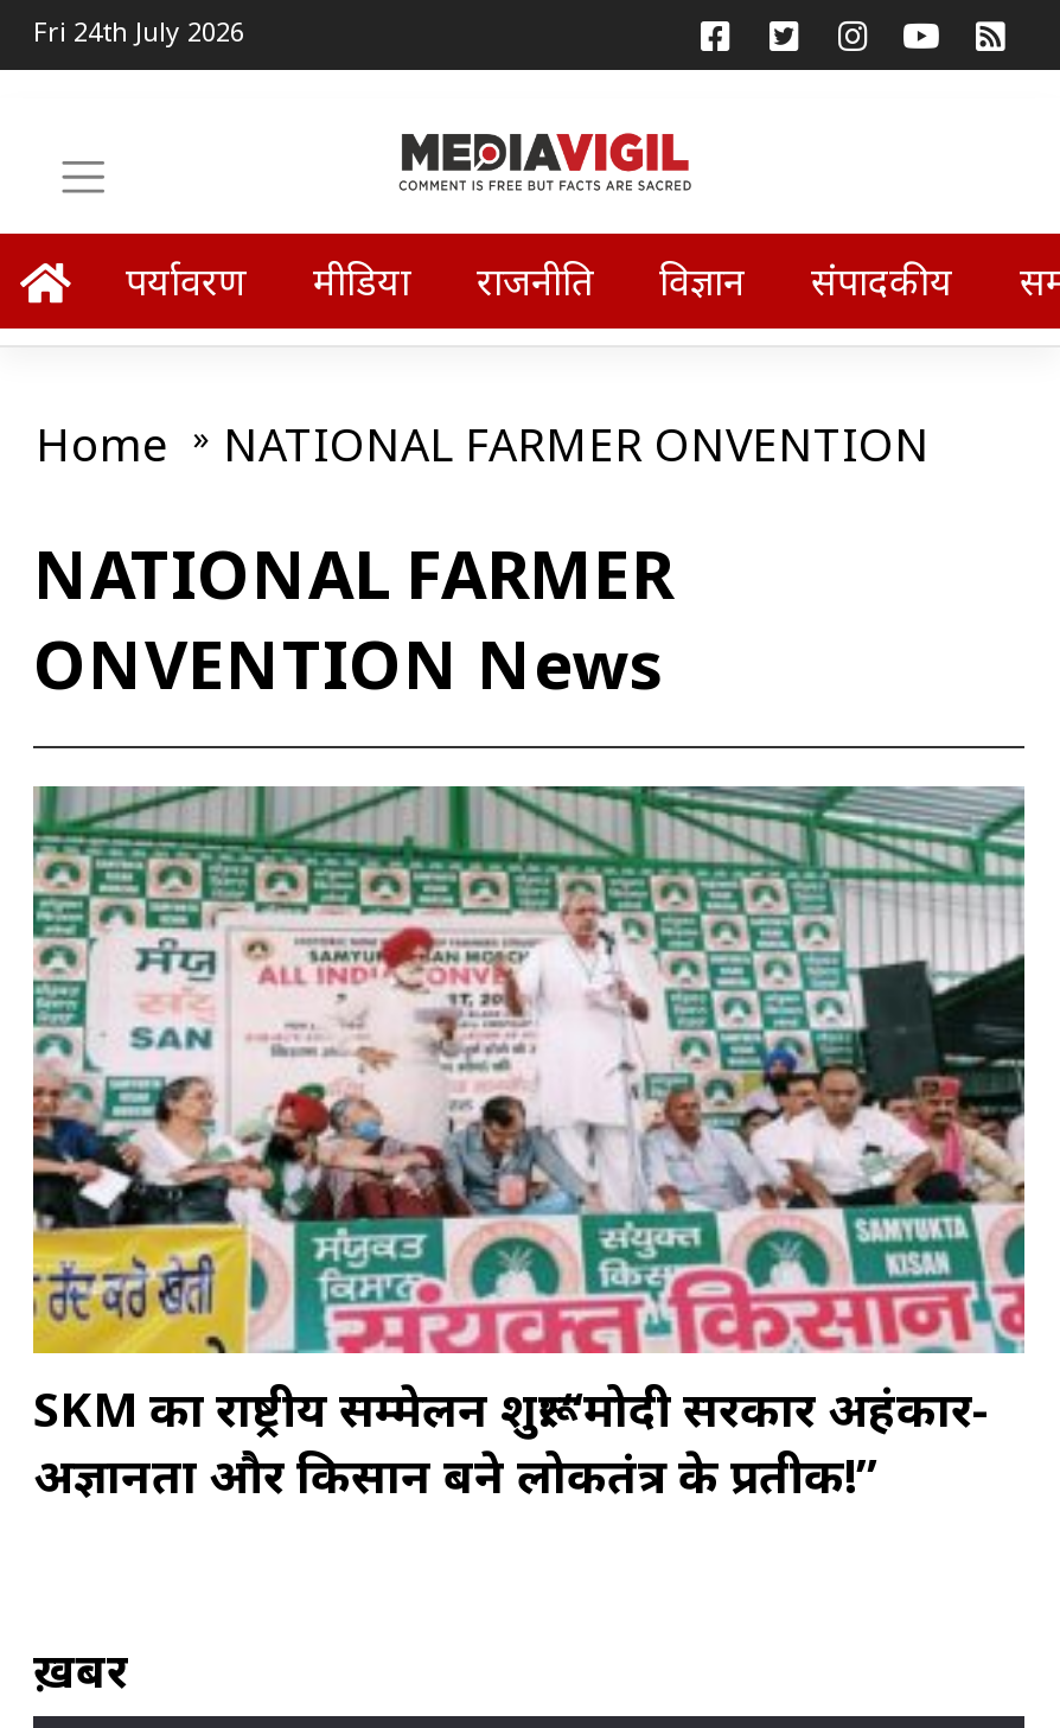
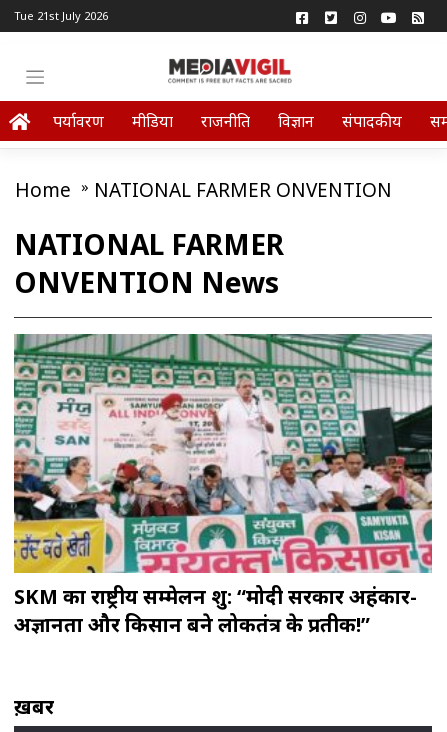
[33,13,244,49] Fri 24th July 2026 -> [14,8,108,23] Tue 21st July 2026

